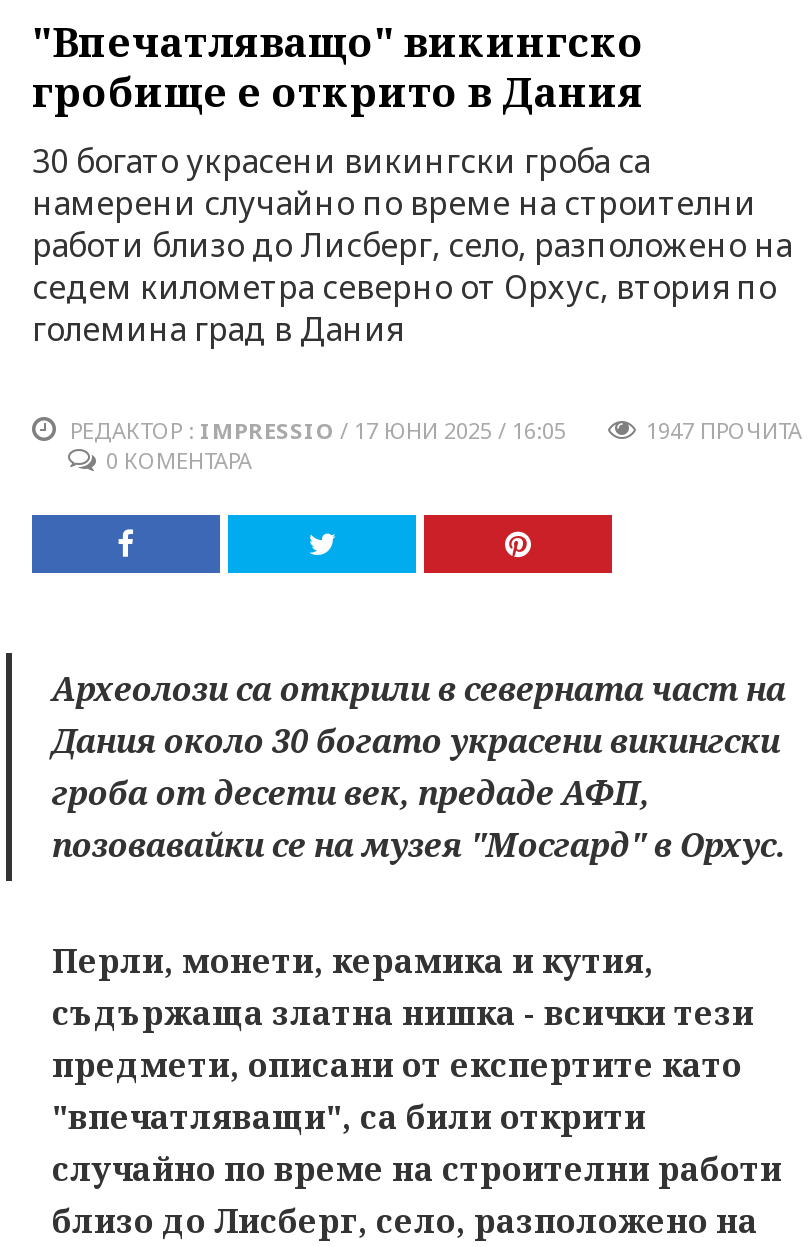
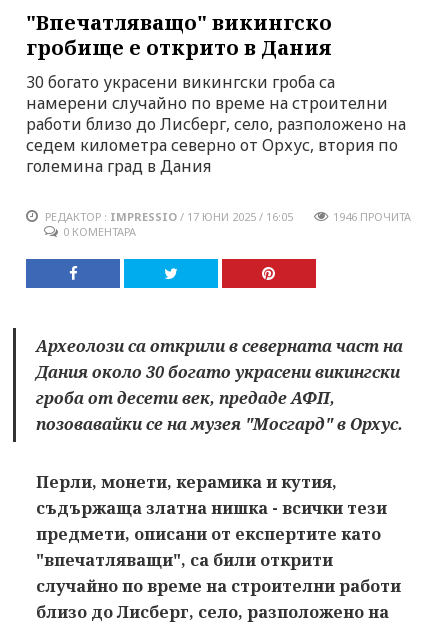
[64,415,802,445] РЕДАКТОР : IMPRESSIO / 17 ЮНИ 2025 / 16:05 1947 ПРОЧИТА -> [42,209,411,224] РЕДАКТОР : IMPRESSIO / 17 ЮНИ 2025 / 16:05 1946 ПРОЧИТА

